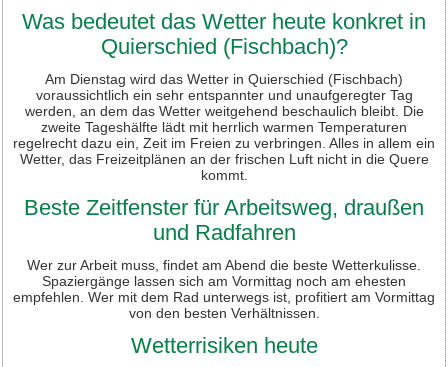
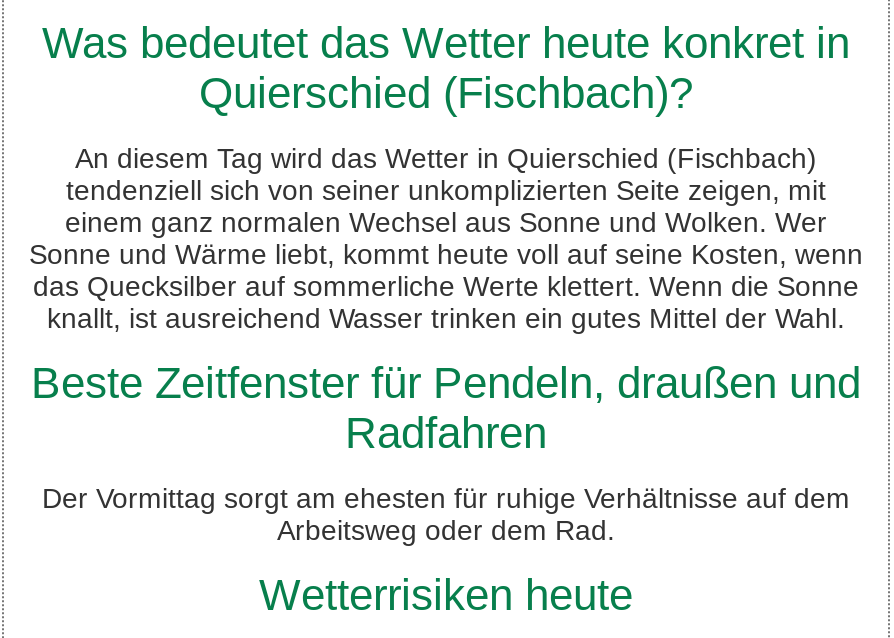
[13,70,435,182] Am Dienstag wird das Wetter in Quierschied (Fischbach) | voraussichtlich ein sehr entspannter und unaufgeregter Tag | werden, an dem das Wetter weitgehend beschaulich bleibt. Die | zweite Tageshälfte lädt mit herrlich warmen Temperaturen | regelrecht dazu ein, Zeit im Freien zu verbringen. Alles in allem ein | Wetter, das Freizeitplänen an der frischen Luft nicht in die Quere | kommt. -> [29,141,863,333] An diesem Tag wird das Wetter in Quierschied (Fischbach) | tendenziell sich von seiner unkomplizierten Seite zeigen, mit | einem ganz normalen Wechsel aus Sonne und Wolken. Wer | Sonne und Wärme liebt, kommt heute voll auf seine Kosten, wenn | das Quecksilber auf sommerliche Werte klettert. Wenn die Sonne | knallt, ist ausreichend Wasser trinken ein gutes Mittel der Wahl.
[24,194,424,244] Beste Zeitfenster für Arbeitsweg, draußen | und Radfahren -> [31,357,861,457] Beste Zeitfenster für Pendeln, draußen und | Radfahren
[13,256,435,320] Wer zur Arbeit muss, findet am Abend die beste Wetterkulisse. | Spaziergänge lassen sich am Vormittag noch am ehesten | empfehlen. Wer mit dem Rad unterwegs ist, profitiert am Vormittag | von den besten Verhältnissen. -> [42,481,850,545] Der Vormittag sorgt am ehesten für ruhige Verhältnisse auf dem | Arbeitsweg oder dem Rad.

